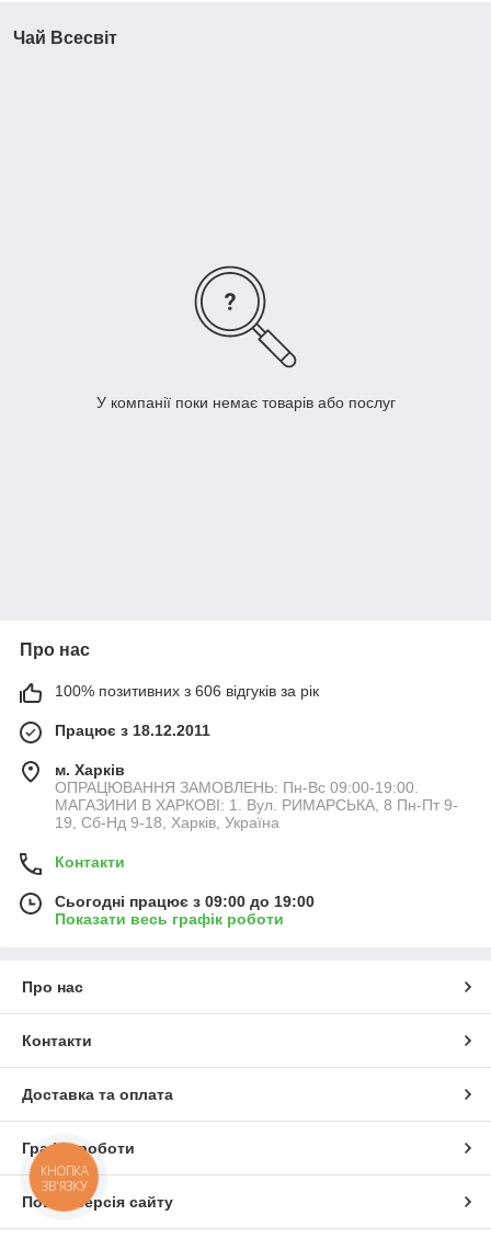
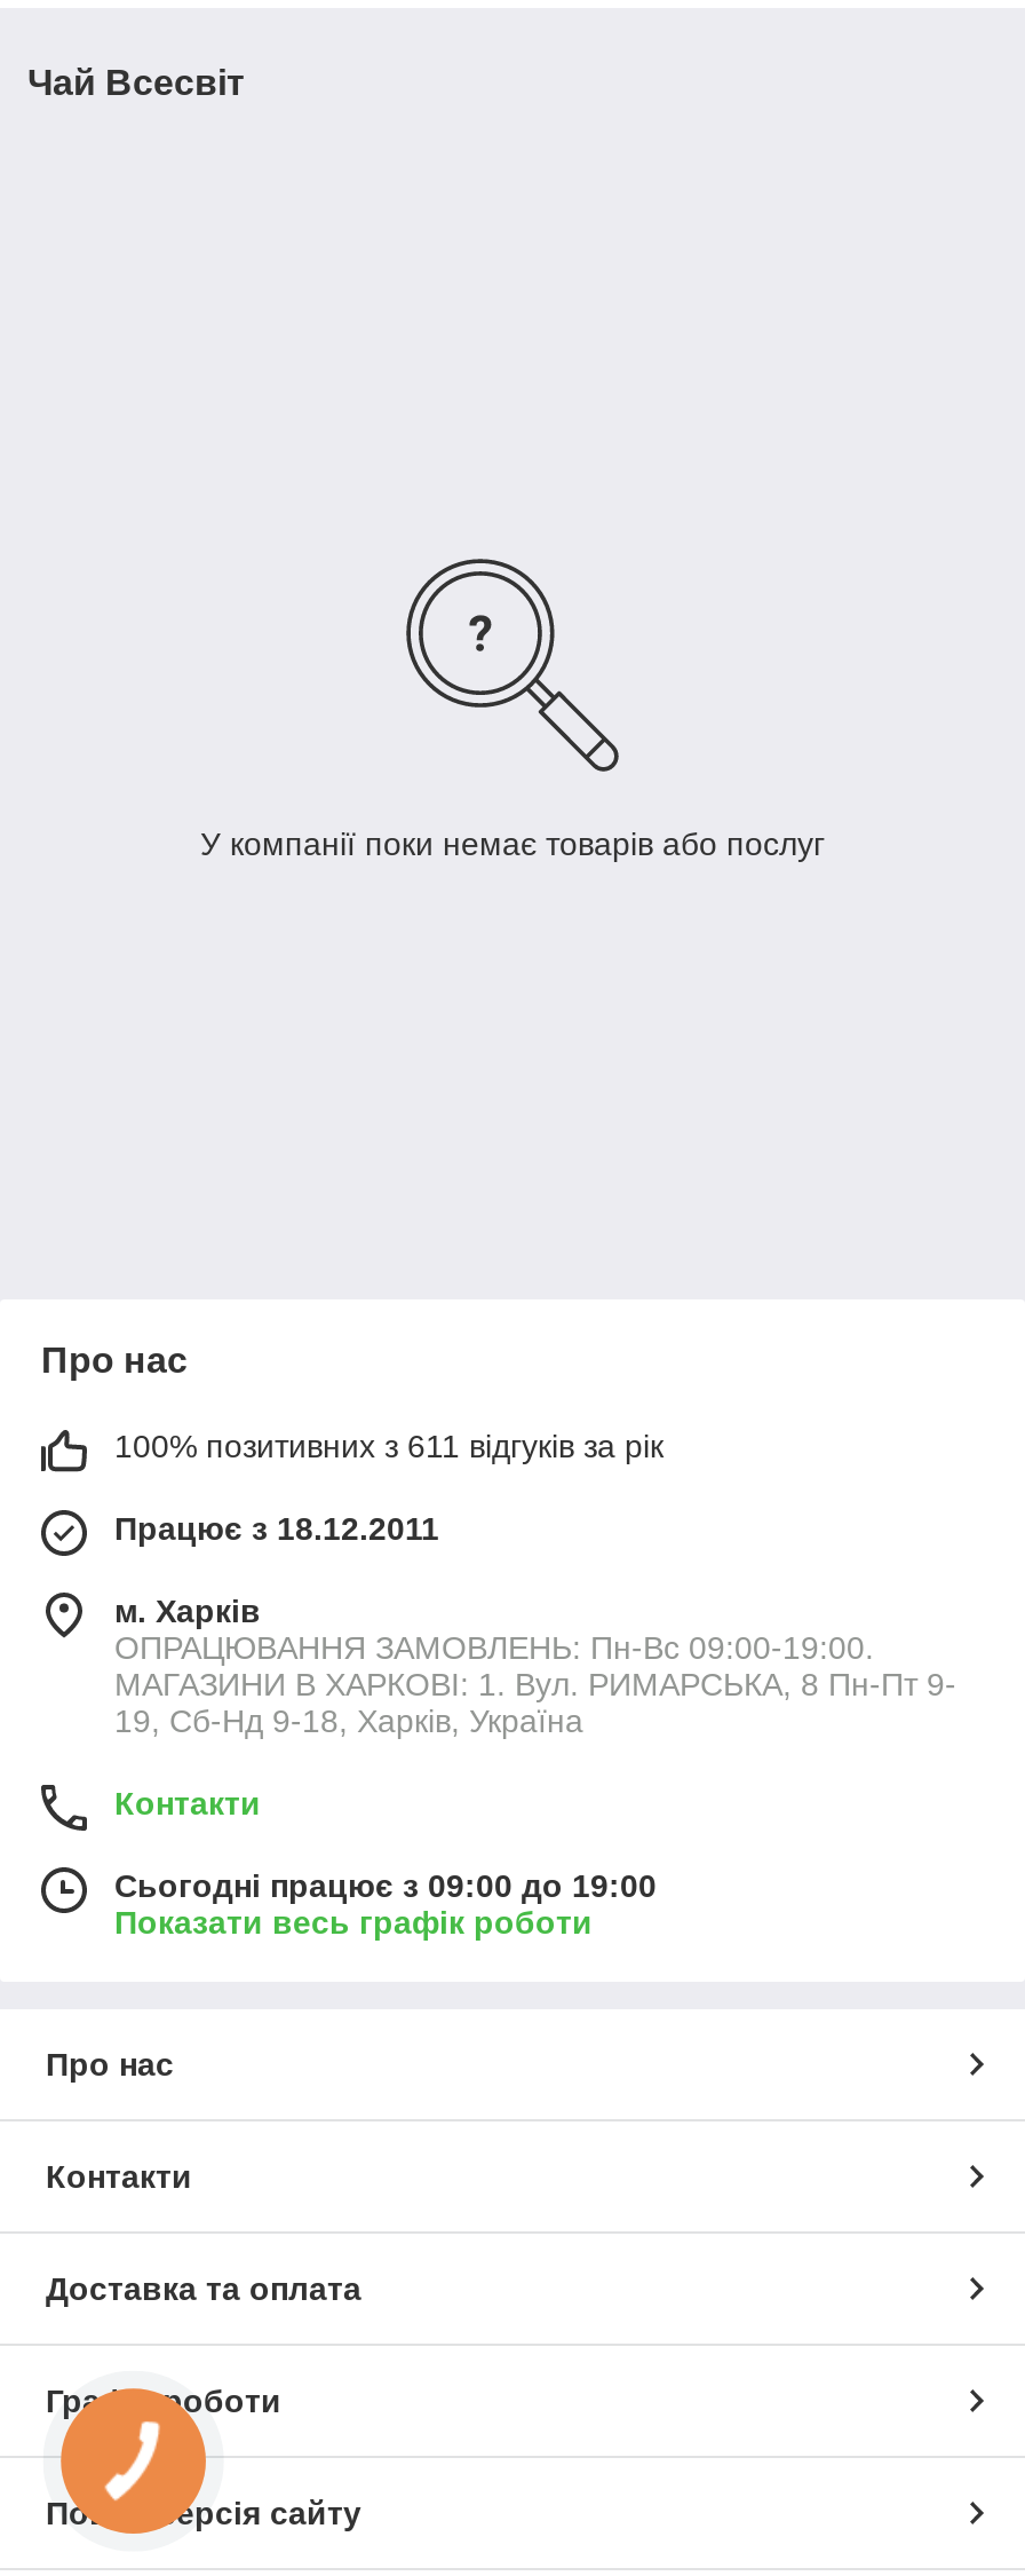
[55,683,319,700] 100% позитивних з 606 відгуків за рік -> [114,1429,664,1465] 100% позитивних з 611 відгуків за рік
[41,1163,88,1194] КНОПКА | ЗВ'ЯЗКУ -> none

